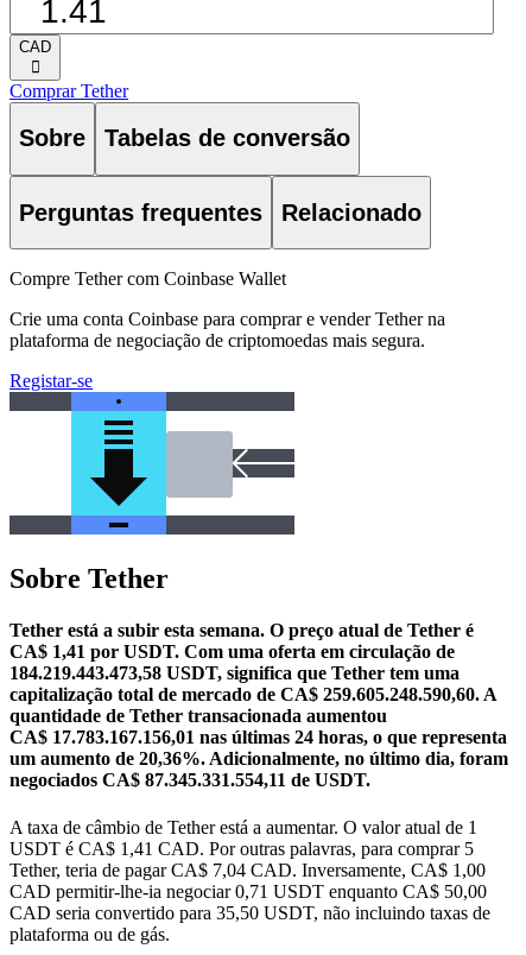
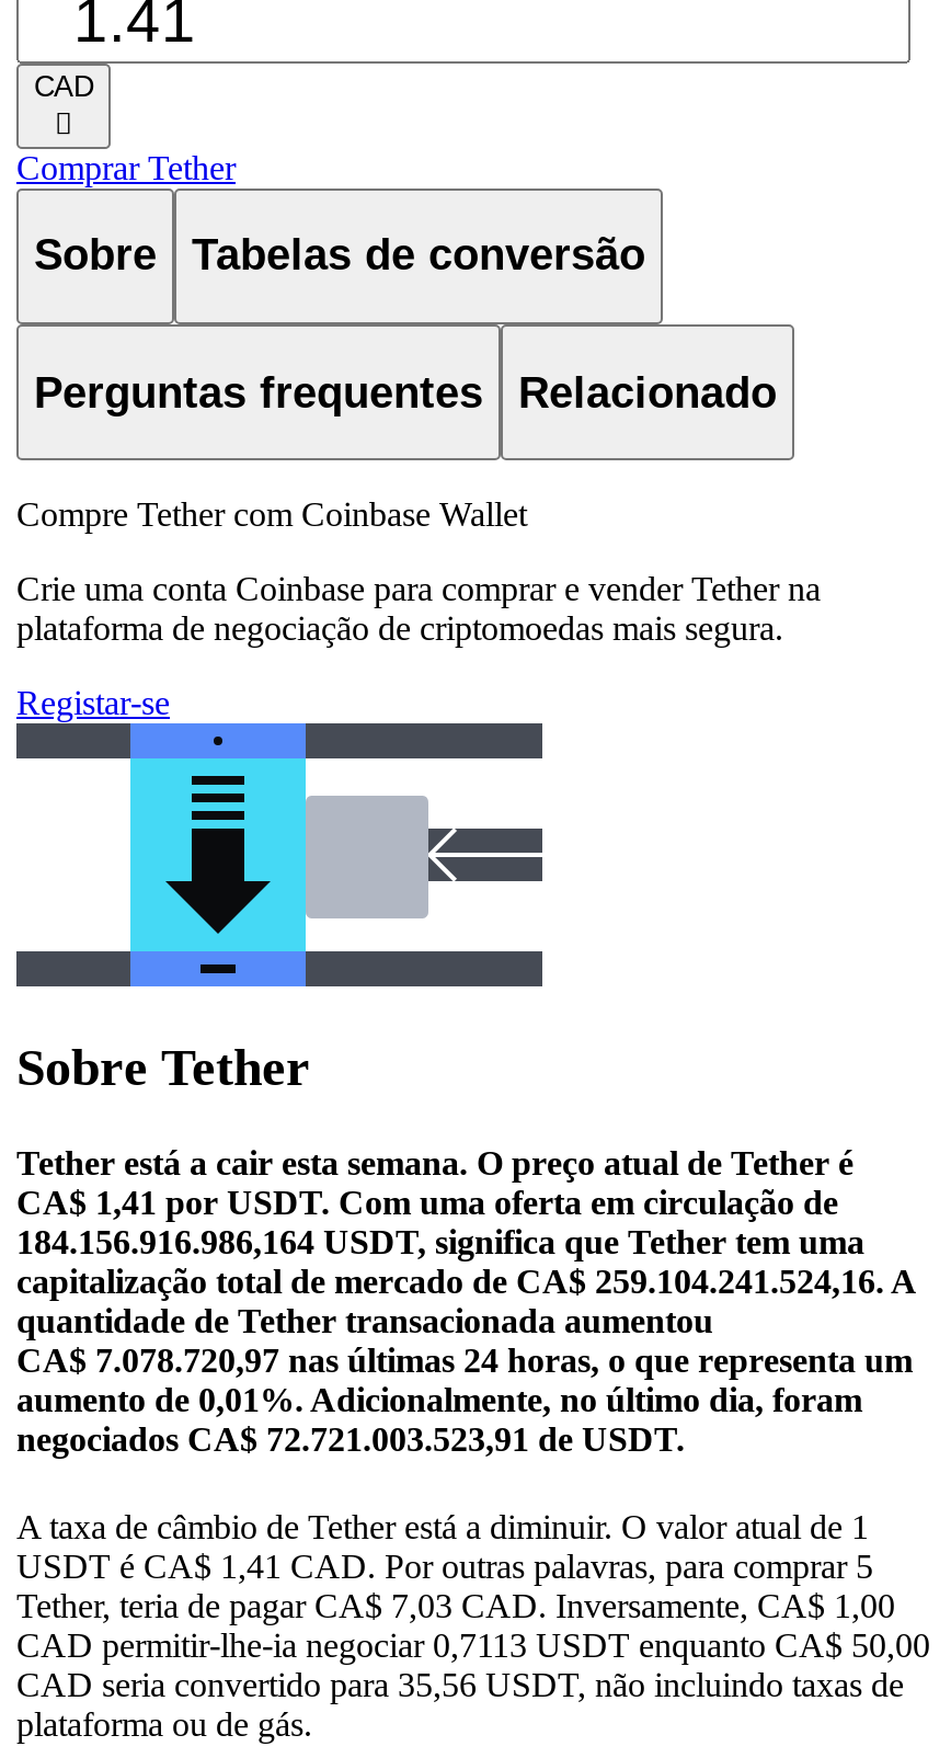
[9,621,474,641] Tether está a subir esta semana. O preço atual de Tether é -> [16,1145,853,1182] Tether está a cair esta semana. O preço atual de Tether é
[9,663,460,683] 184.219.443.473,58 USDT, significa que Tether tem uma -> [16,1224,864,1261] 184.156.916.986,164 USDT, significa que Tether tem uma
[9,685,496,705] capitalização total de mercado de CA$ 259.605.248.590,60. A -> [16,1263,915,1301] capitalização total de mercado de CA$ 259.104.241.524,16. A
[9,727,508,790] CA$ 17.783.167.156,01 nas últimas 24 horas, o que representa | um aumento de 20,36%. Adicionalmente, no último dia, foram | negociados CA$ 87.345.331.554,11 de USDT. -> [16,1342,913,1459] CA$ 7.078.720,97 nas últimas 24 horas, o que representa um | aumento de 0,01%. Adicionalmente, no último dia, foram | negociados CA$ 72.721.003.523,91 de USDT.
[9,817,477,837] A taxa de câmbio de Tether está a aumentar. O valor atual de 1 -> [16,1507,869,1545] A taxa de câmbio de Tether está a diminuir. O valor atual de 1
[9,860,486,880] Tether, teria de pagar CA$ 7,04 CAD. Inversamente, CA$ 1,00 -> [16,1586,895,1624] Tether, teria de pagar CA$ 7,03 CAD. Inversamente, CA$ 1,00
[9,881,487,901] CAD permitir-lhe-ia negociar 0,71 USDT enquanto CA$ 50,00 -> [16,1626,930,1663] CAD permitir-lhe-ia negociar 0,7113 USDT enquanto CA$ 50,00
[9,902,490,923] CAD seria convertido para 35,50 USDT, não incluindo taxas de -> [16,1665,904,1703] CAD seria convertido para 35,56 USDT, não incluindo taxas de

